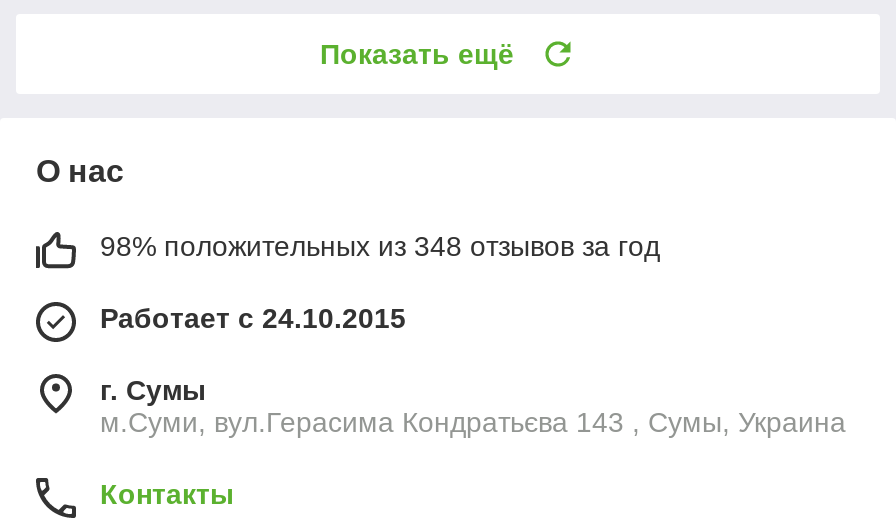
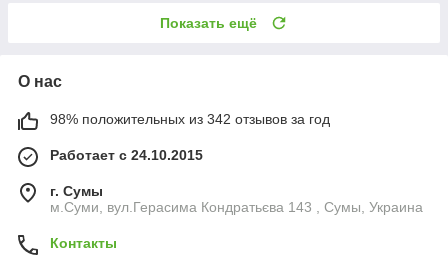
[100,230,660,262] 98% положительных из 348 отзывов за год -> [50,111,330,127] 98% положительных из 342 отзывов за год

